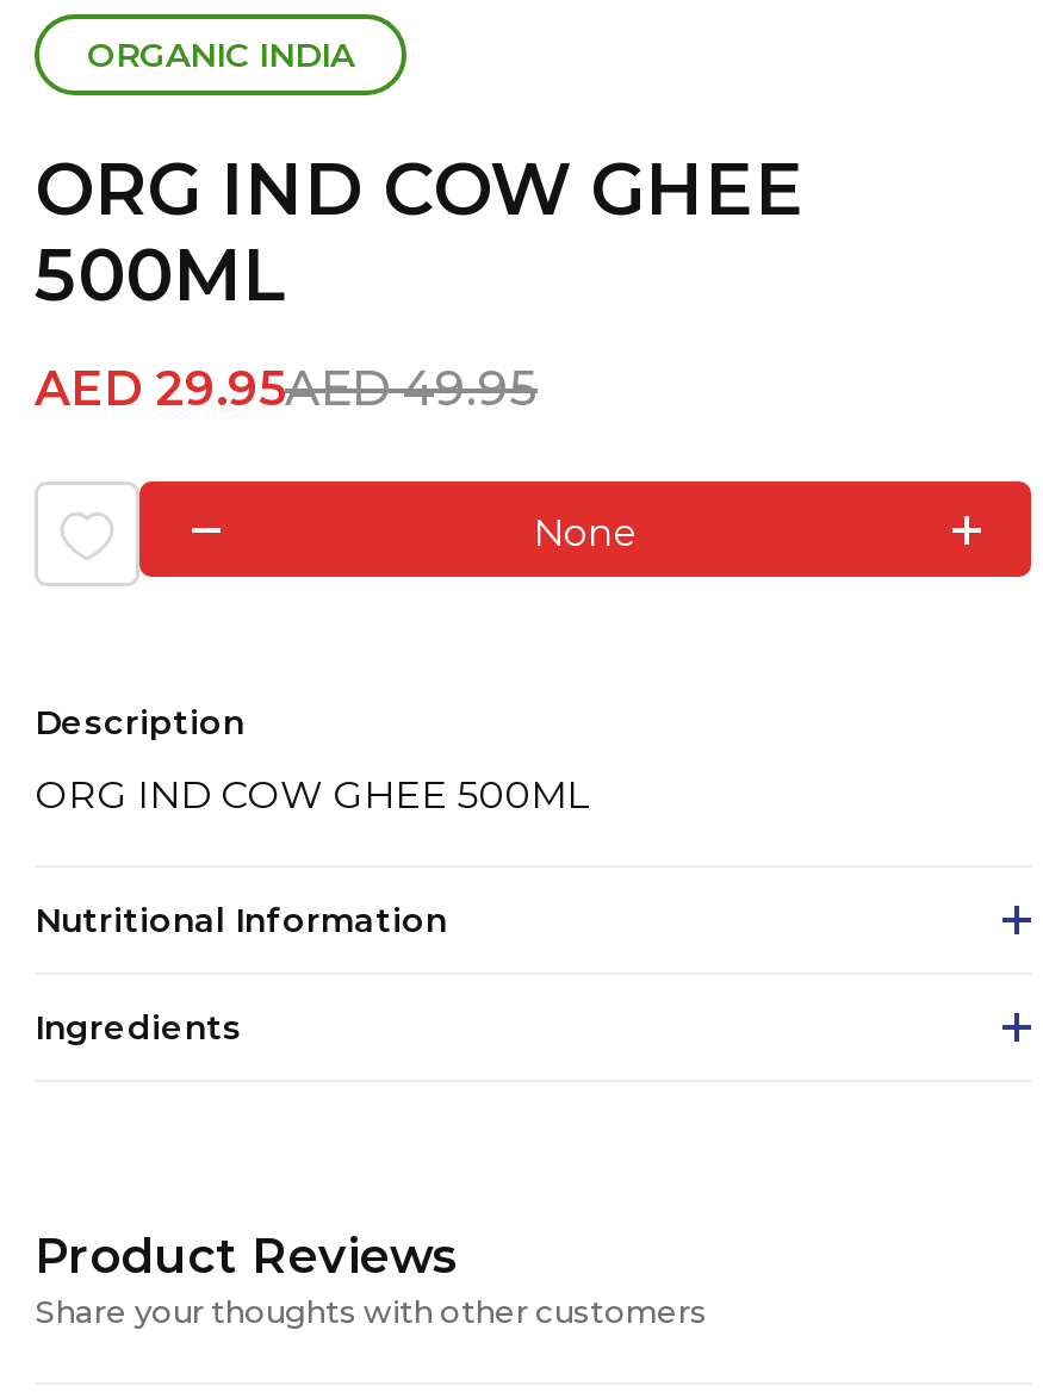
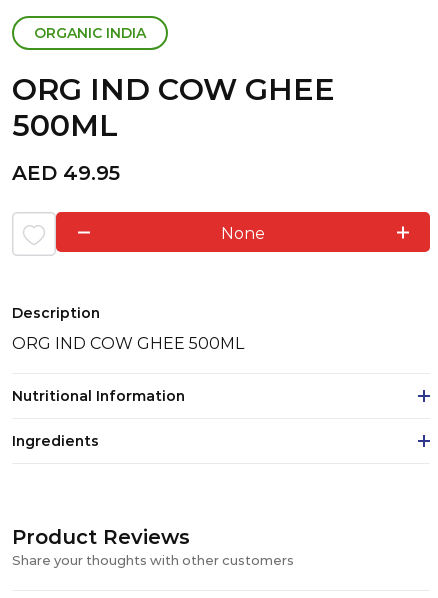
[35,355,538,417] AED 29.95AED 49.95 -> [12,159,120,185] AED 49.95

